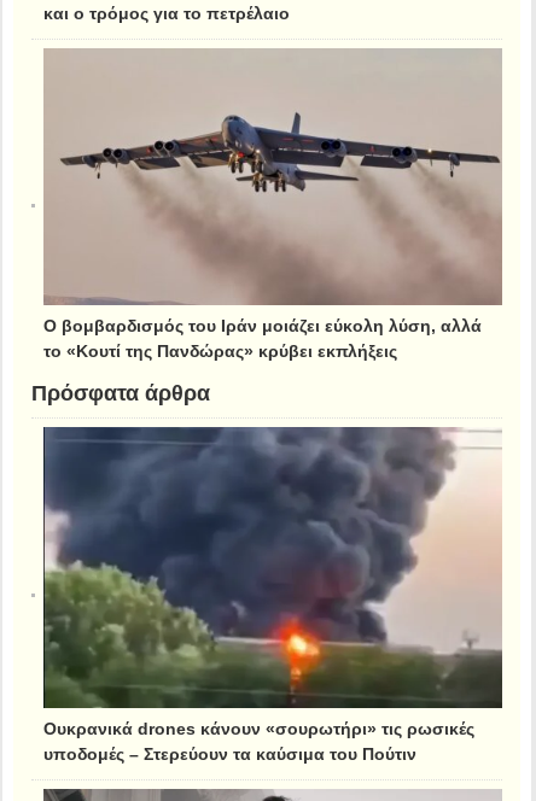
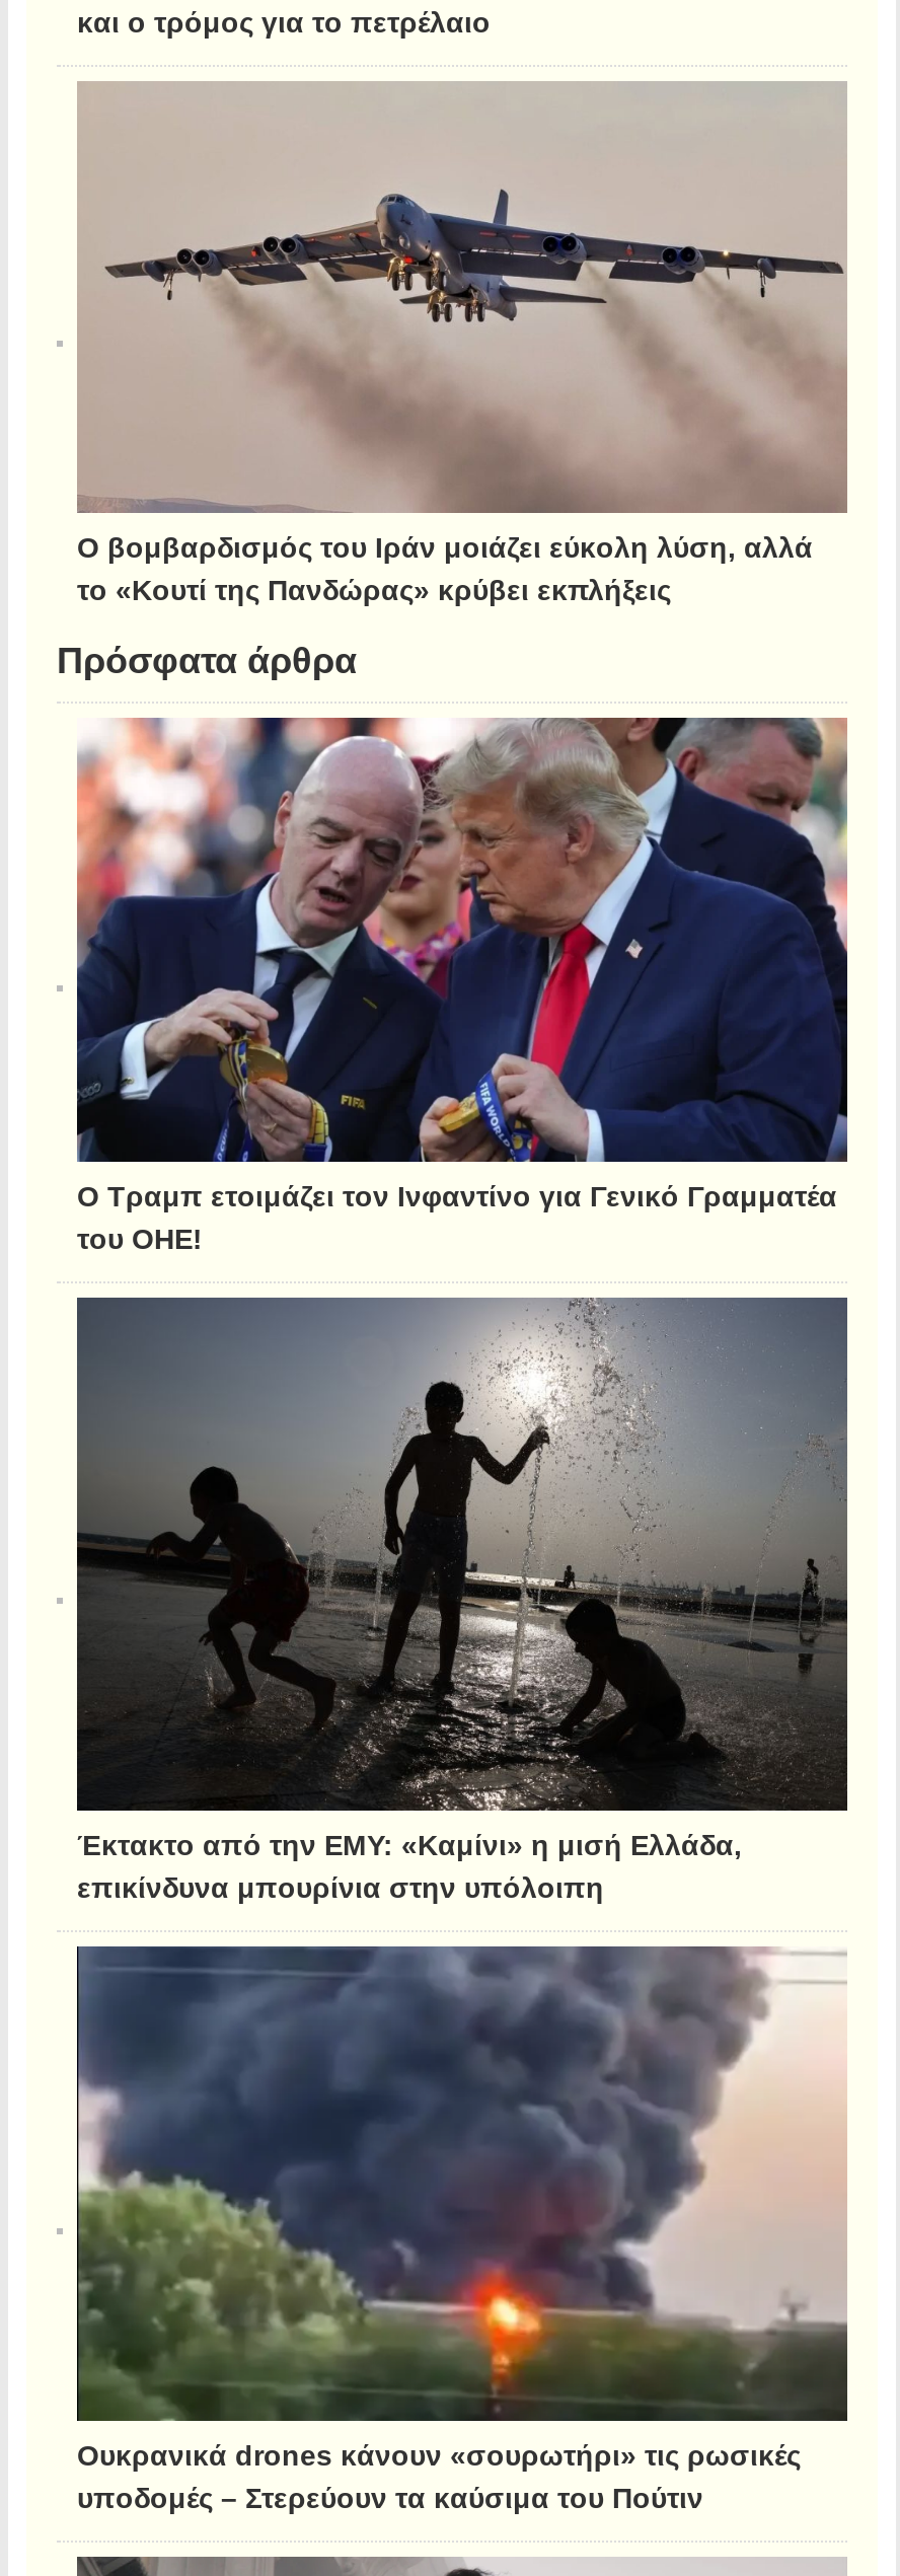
none -> [57,716,849,1251] [image] | Ο Τραμπ ετοιμάζει τον Ινφαντίνο για Γενικό Γραμματέα | του ΟΗΕ!
none -> [57,1296,849,1901] [image] | Έκτακτο από την ΕΜΥ: «Καμίνι» η μισή Ελλάδα, | επικίνδυνα μπουρίνια στην υπόλοιπη

